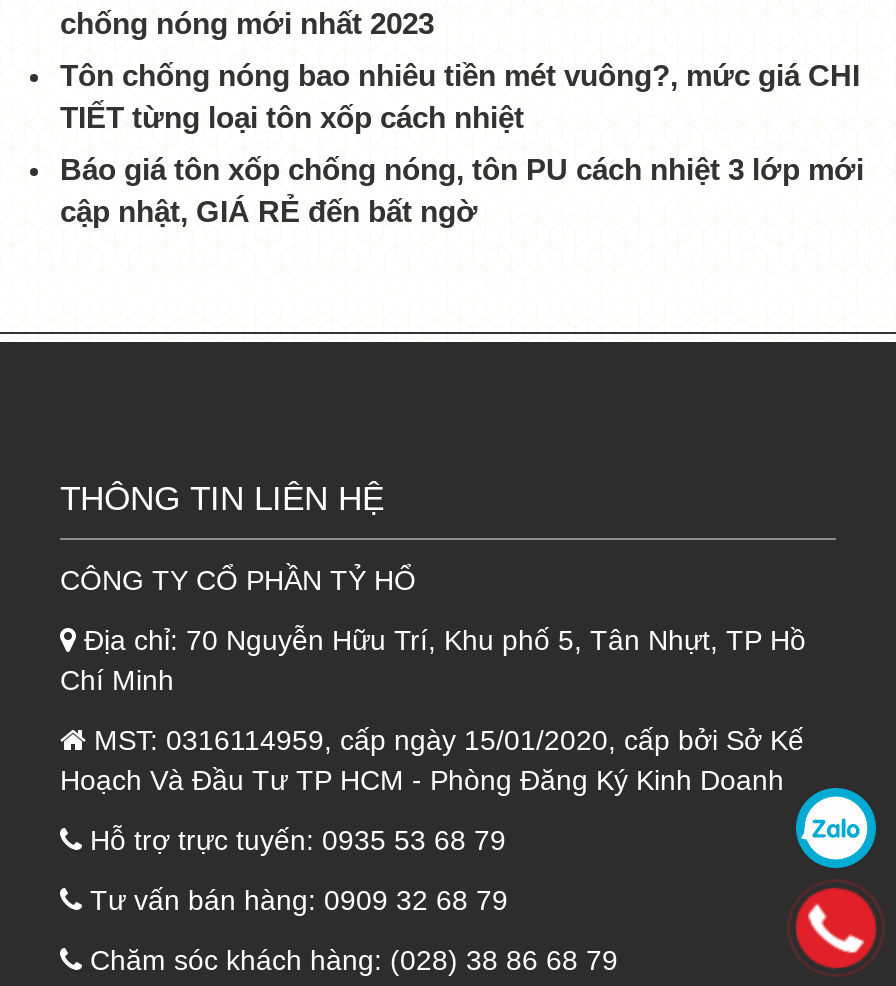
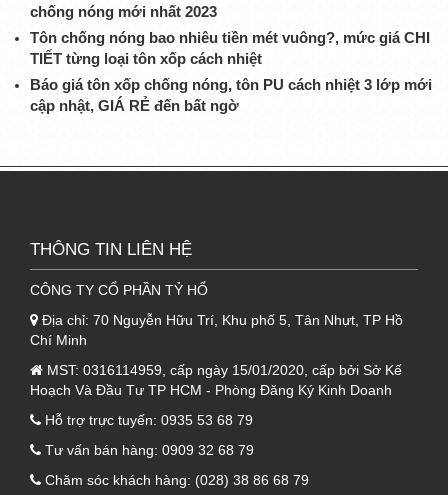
[794,786,878,870] [image] -> none
[794,886,878,970] [image] -> none

